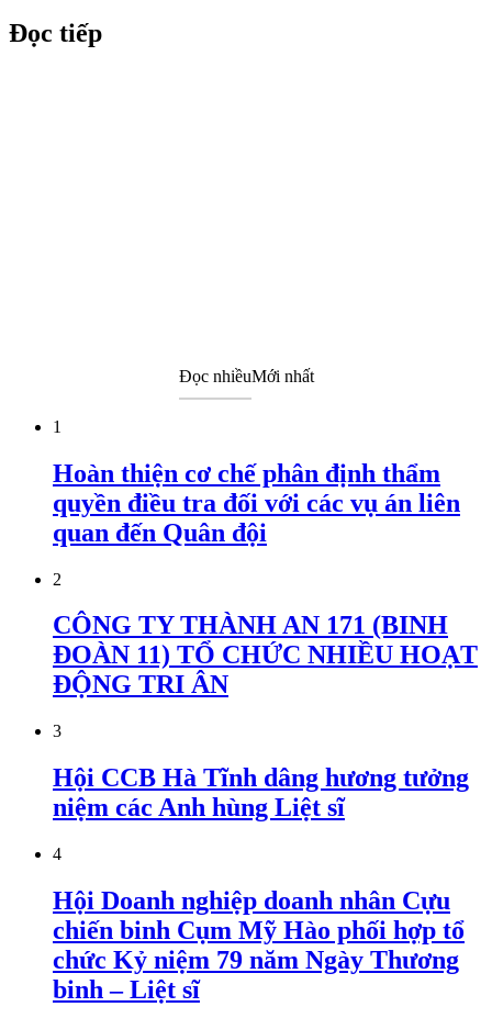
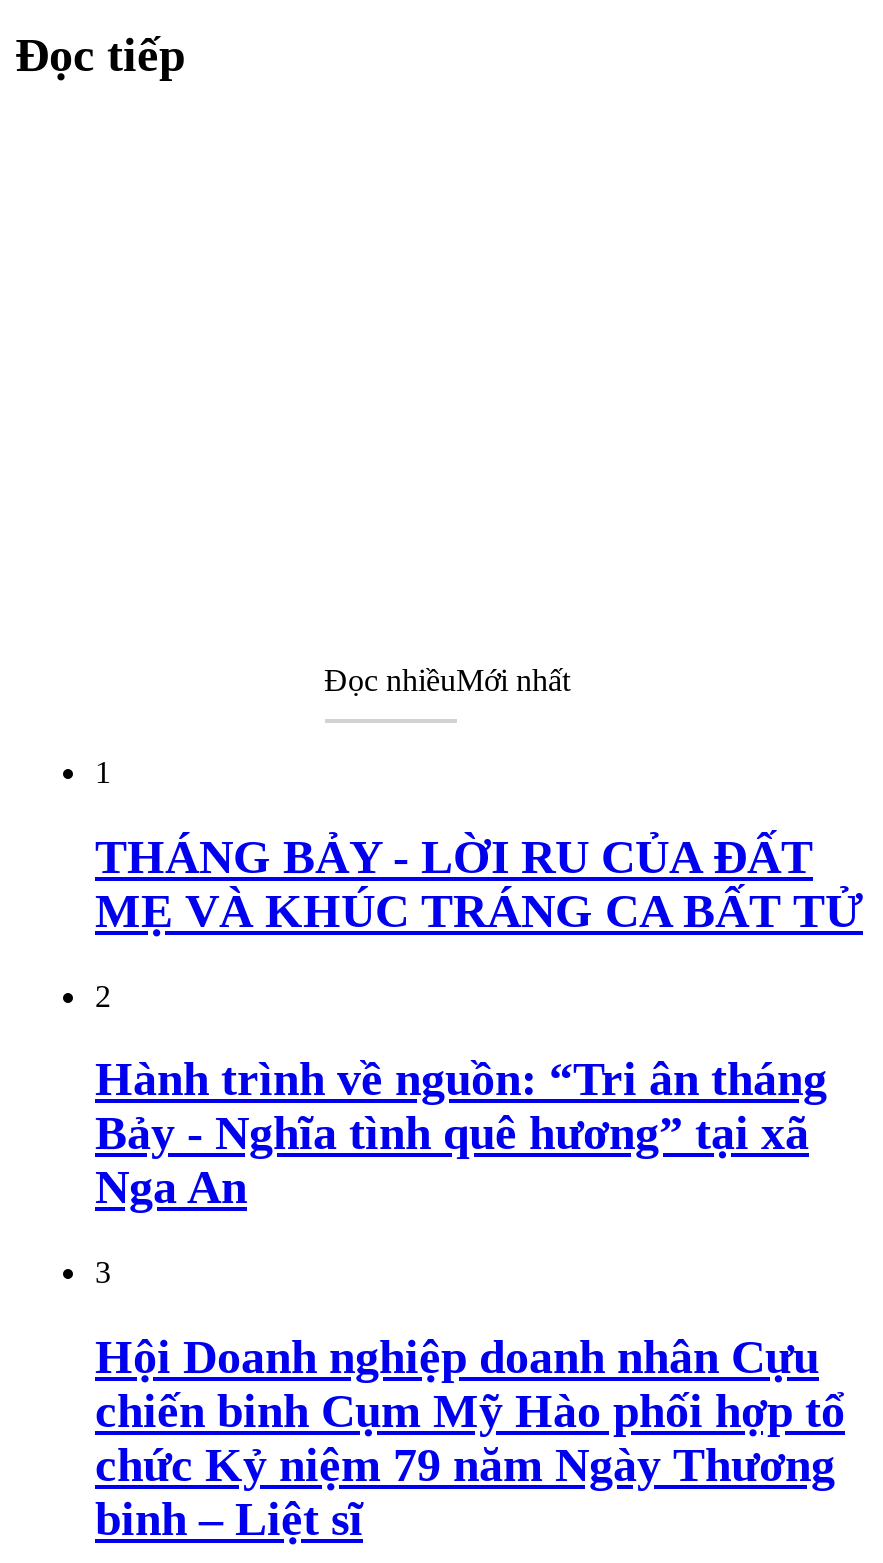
[53,459,460,546] Hoàn thiện cơ chế phân định thẩm | quyền điều tra đối với các vụ án liên | quan đến Quân đội -> [95,830,863,936] THÁNG BẢY - LỜI RU CỦA ĐẤT | MẸ VÀ KHÚC TRÁNG CA BẤT TỬ
[53,611,478,699] CÔNG TY THÀNH AN 171 (BINH | ĐOÀN 11) TỔ CHỨC NHIỀU HOẠT | ĐỘNG TRI ÂN -> [95,1054,827,1214] Hành trình về nguồn: “Tri ân tháng | Bảy - Nghĩa tình quê hương” tại xã | Nga An
[53,763,469,863] Hội CCB Hà Tĩnh dâng hương tưởng | niệm các Anh hùng Liệt sĩ | 4 -> none

